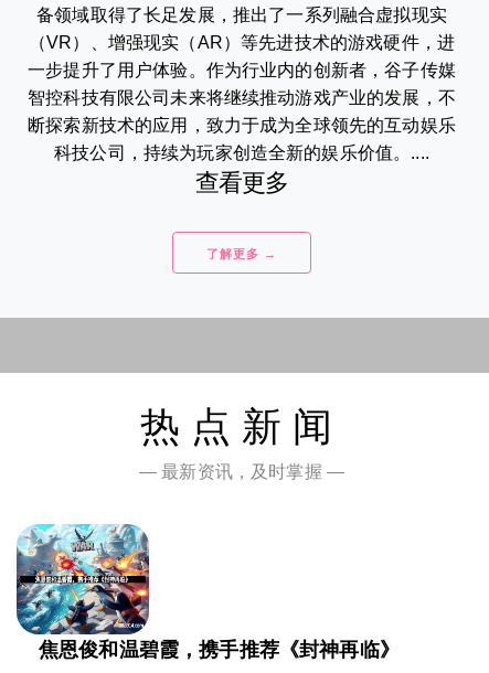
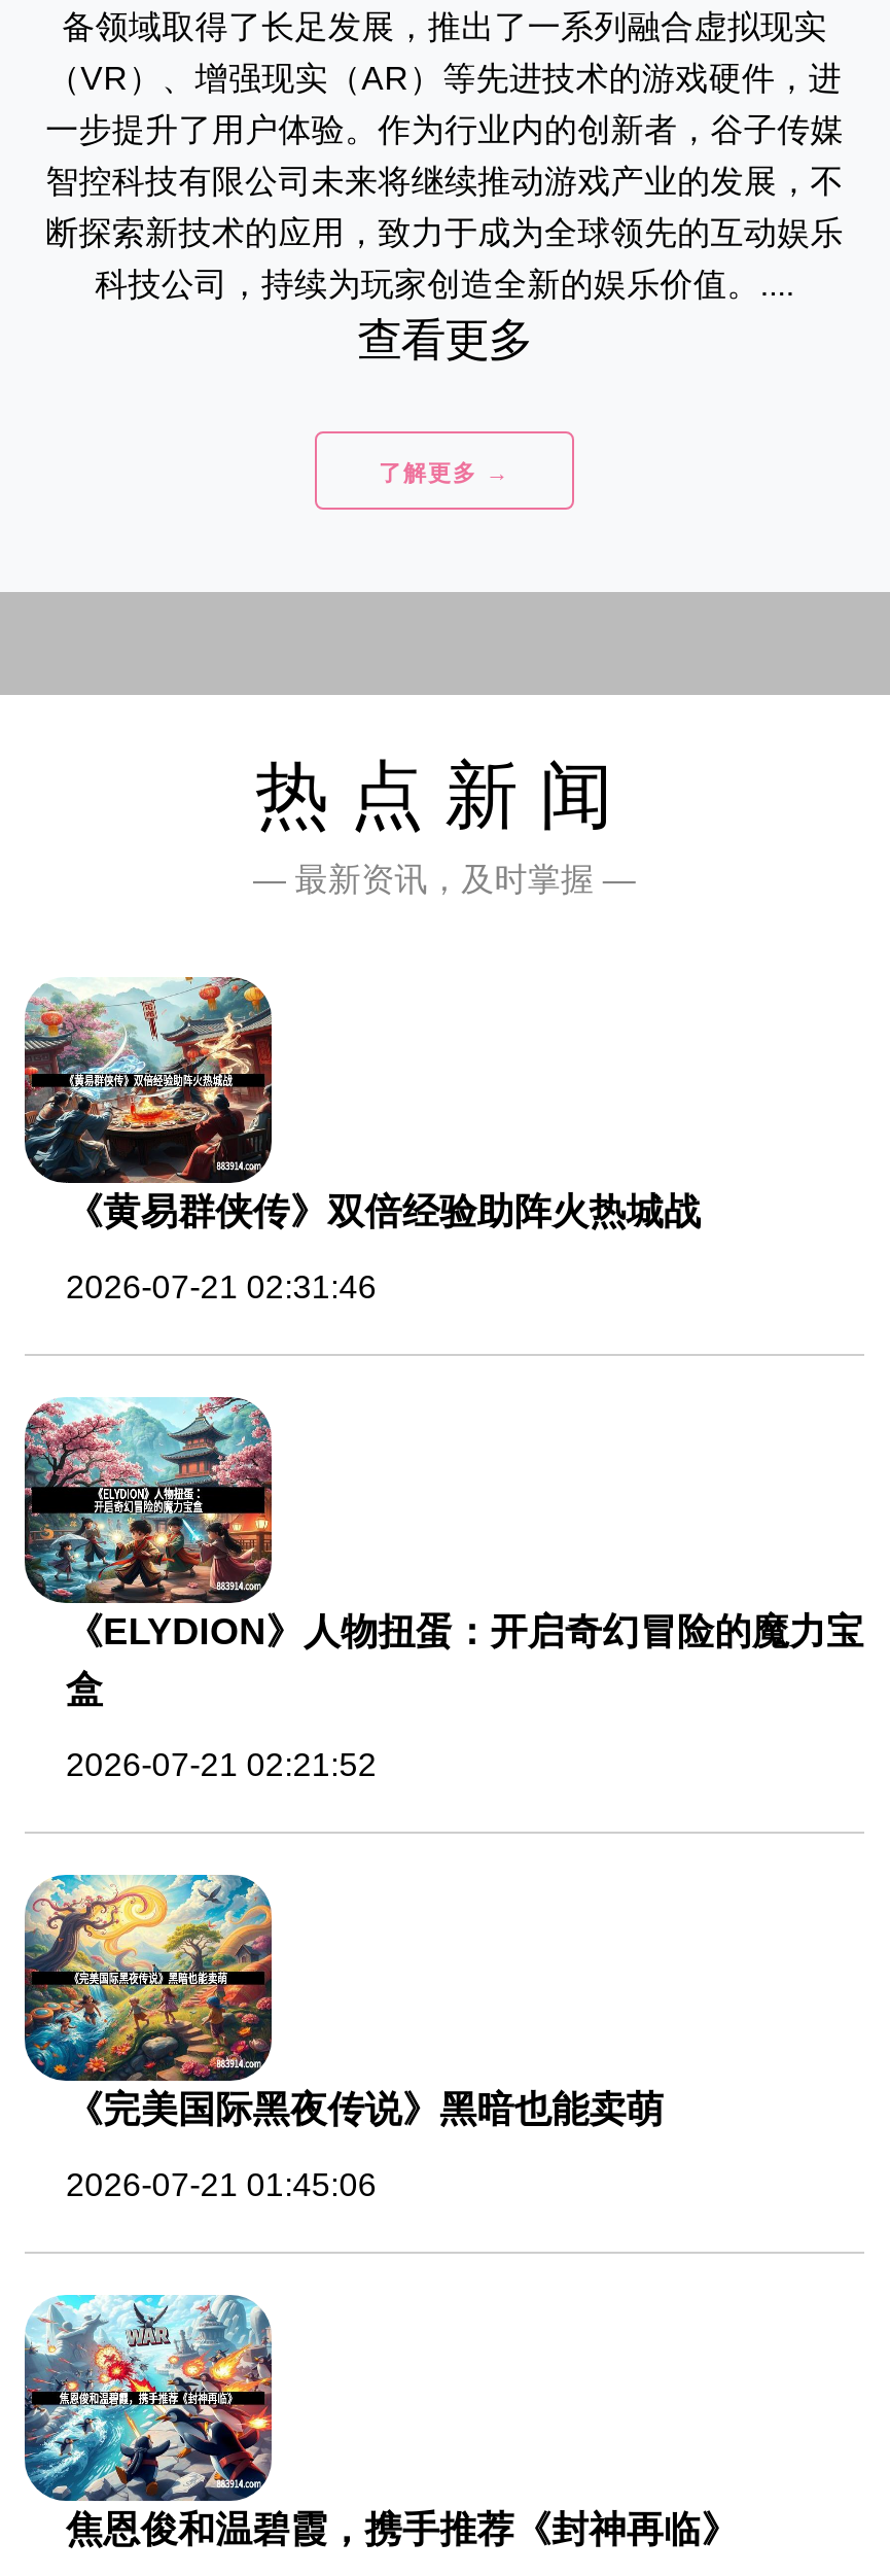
none -> [23,975,701,1304] [image] | 《黄易群侠传》双倍经验助阵火热城战 | 2026-07-21 02:31:46
none -> [23,1397,864,1782] [image] | 《ELYDION》人物扭蛋：开启奇幻冒险的魔力宝 | 盒 | 2026-07-21 02:21:52
none -> [23,1873,664,2202] [image] | 《完美国际黑夜传说》黑暗也能卖萌 | 2026-07-21 01:45:06

